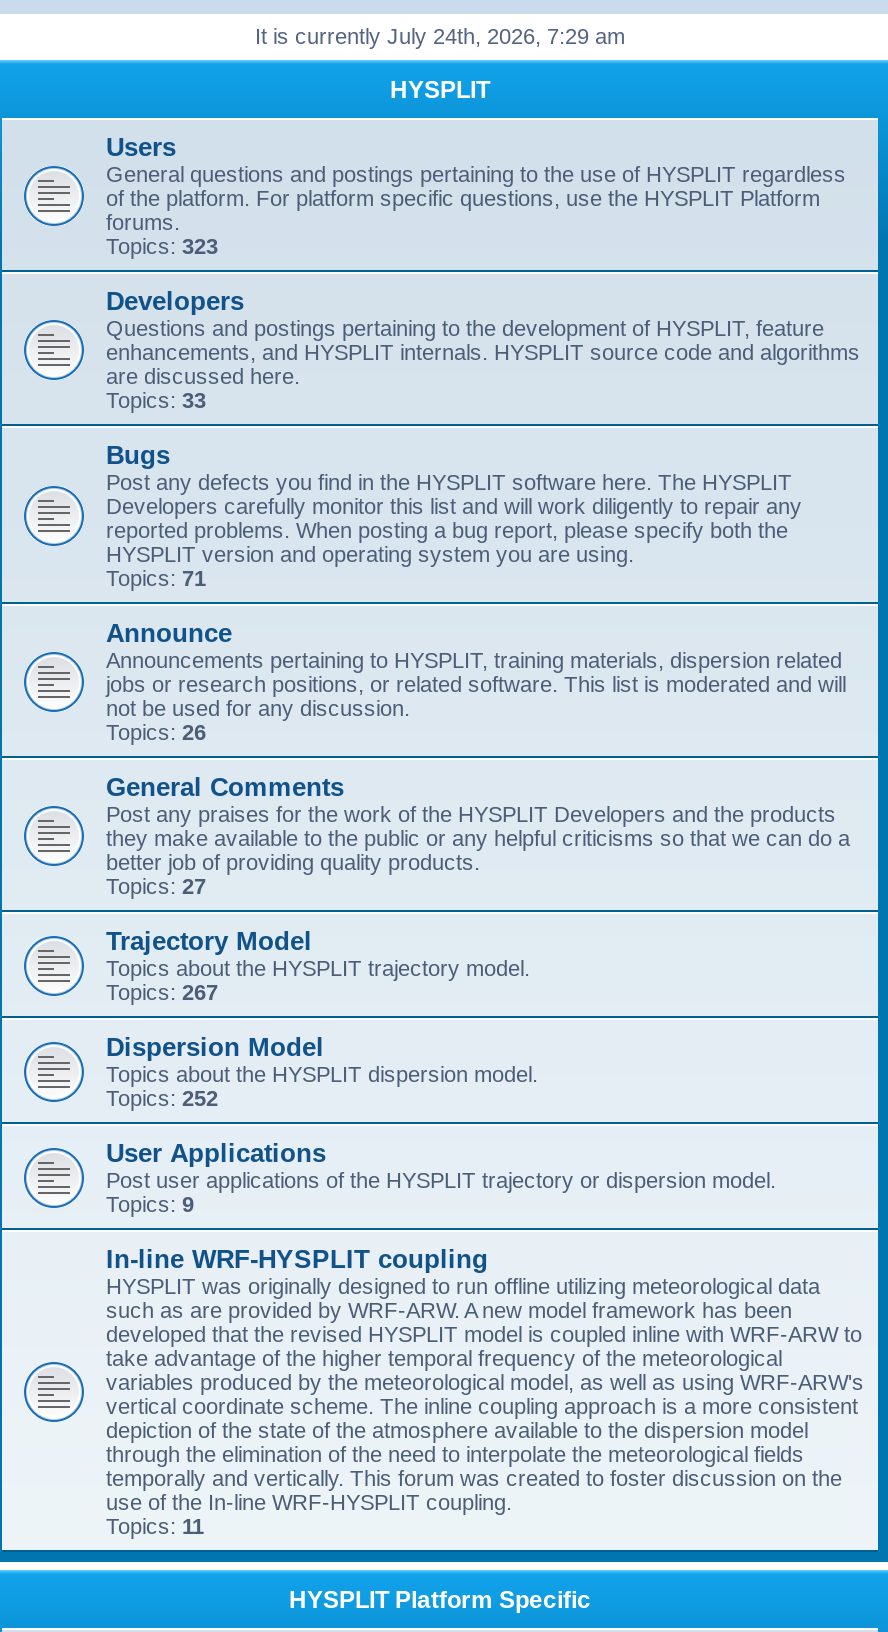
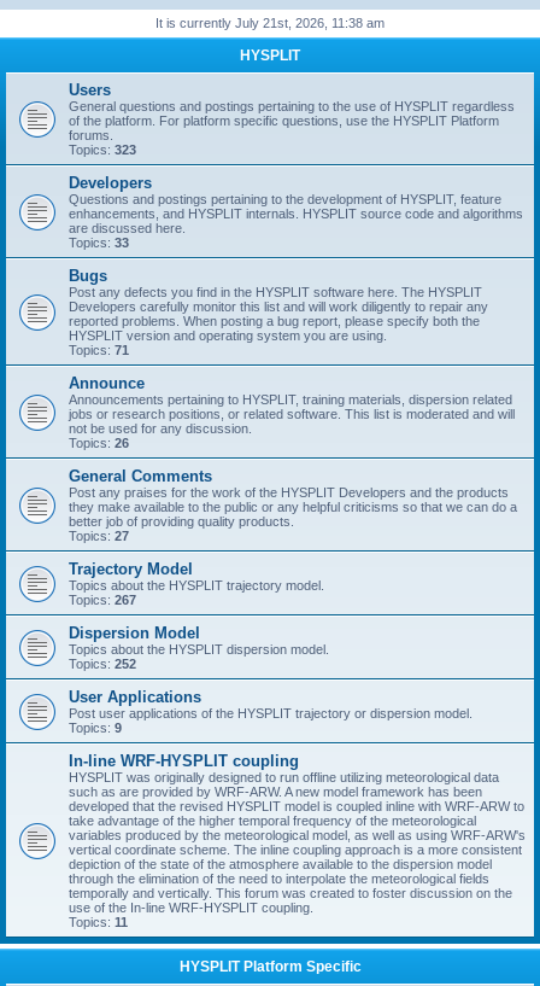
[255,24,625,48] It is currently July 24th, 2026, 7:29 am -> [155,16,385,30] It is currently July 21st, 2026, 11:38 am

